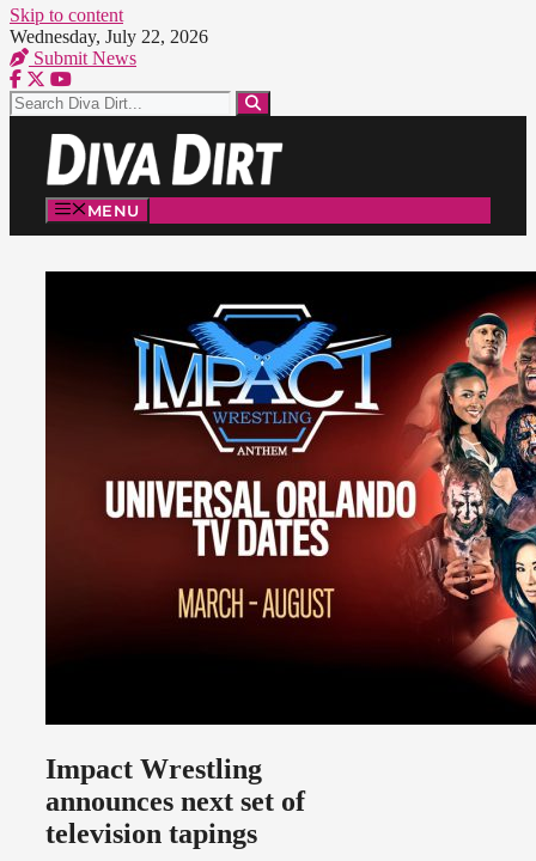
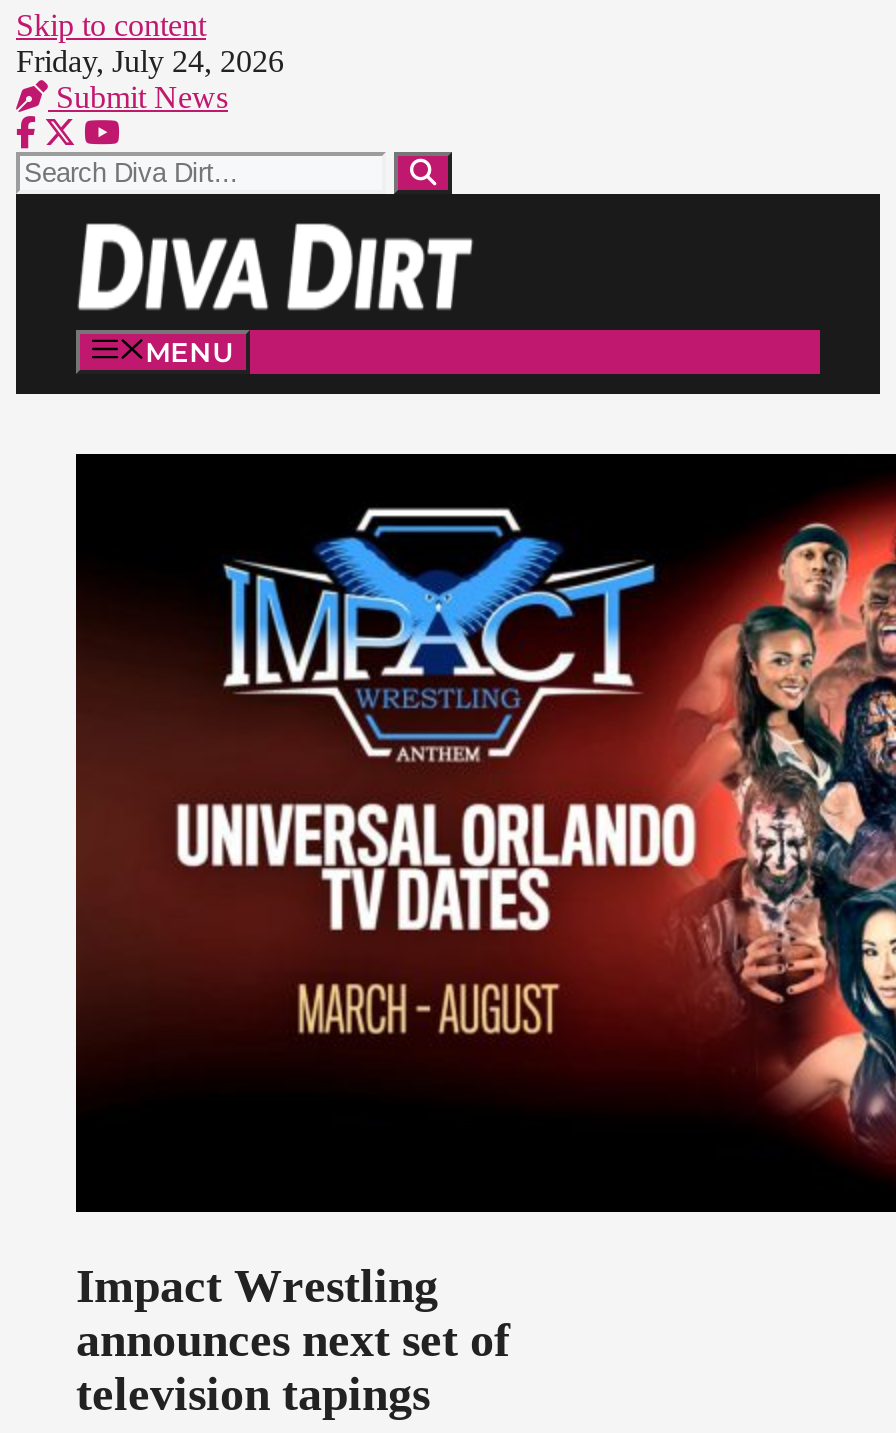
[10,26,208,47] Wednesday, July 22, 2026 -> [16,44,284,78] Friday, July 24, 2026

